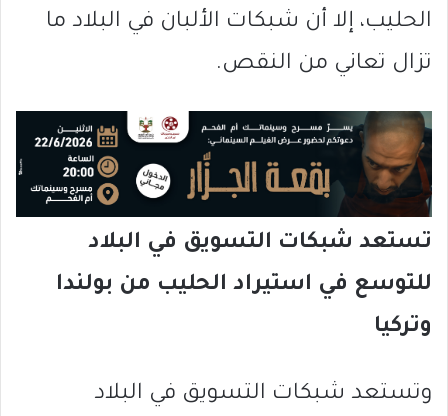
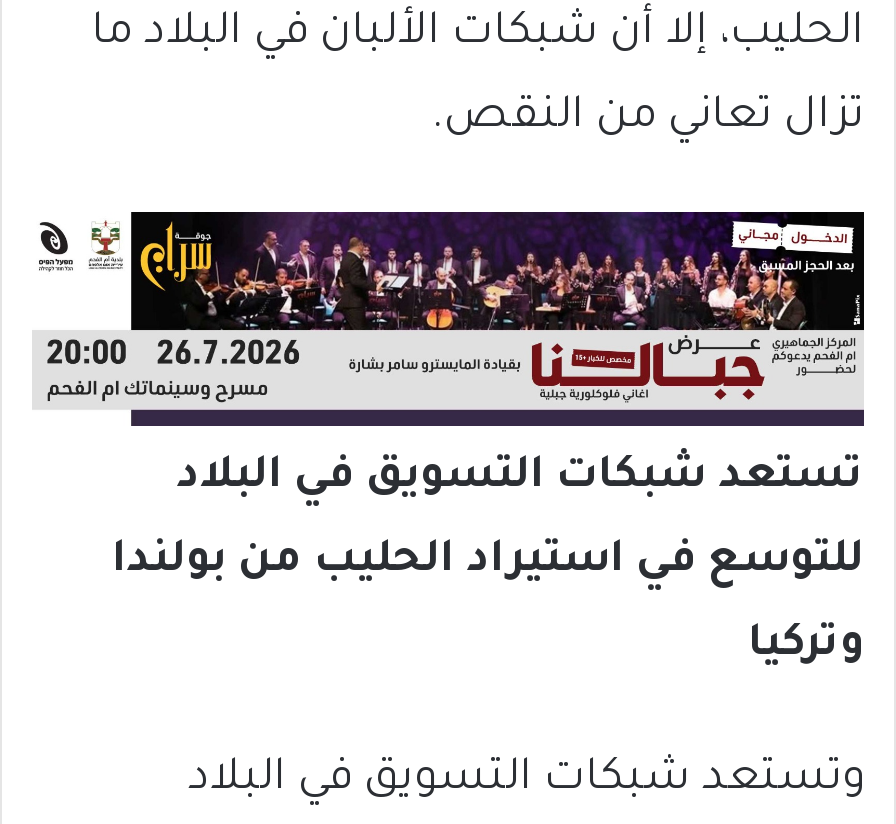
[15,110,433,218] [image] -> [32,210,866,426] [image]

